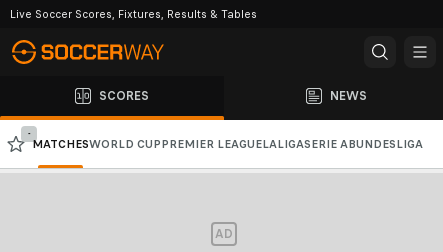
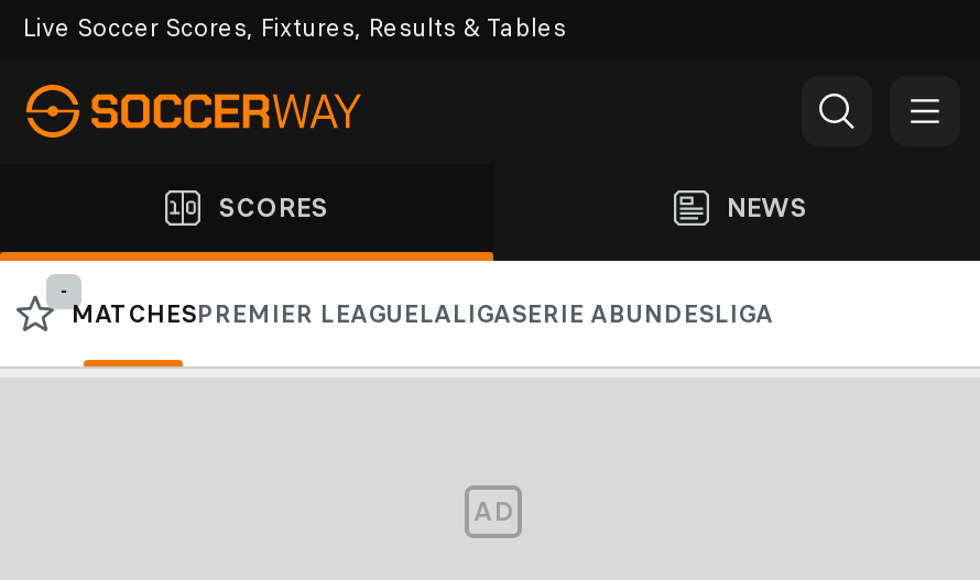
[32,137,423,151] MATCHESWORLD CUP PREMIER LEAGUELALIGASERIE A BUNDESLIGA -> [70,298,773,329] MATCHESPREMIER LEAGUELALIGASERIE ABUNDESLIGA

